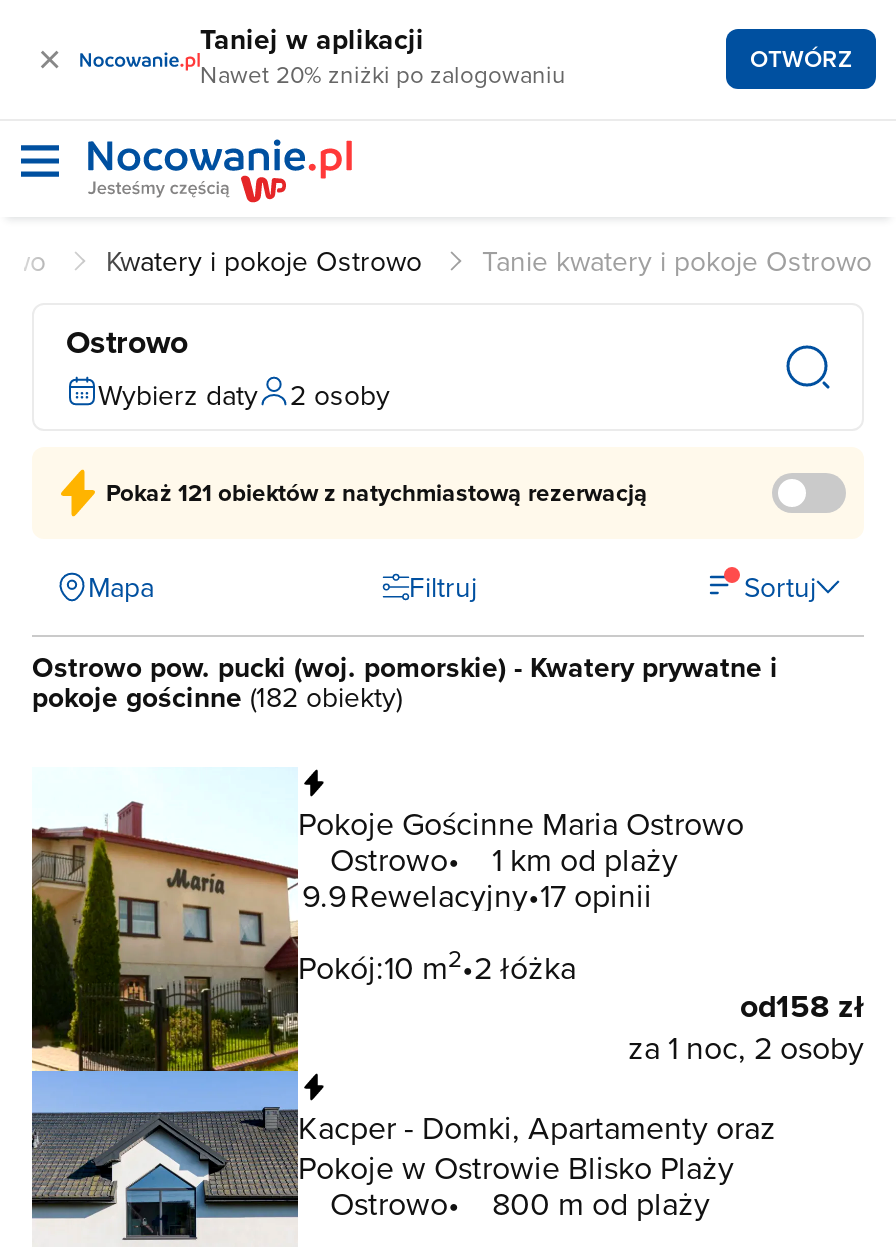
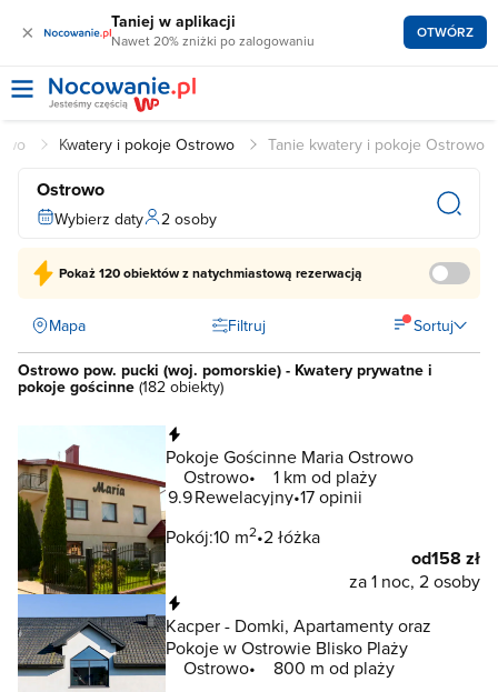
[106,475,648,509] Pokaż 121 obiektów z natychmiastową rezerwacją -> [59,263,362,282] Pokaż 120 obiektów z natychmiastową rezerwacją

